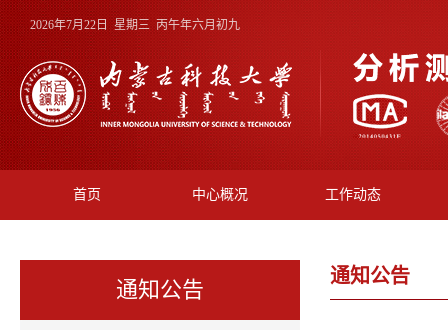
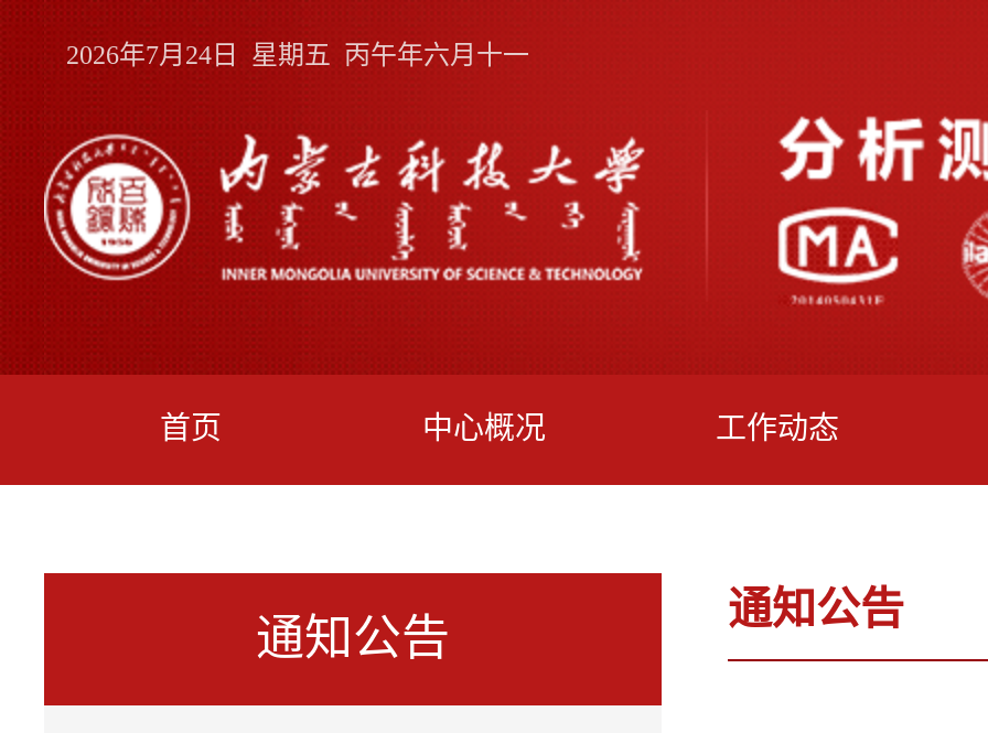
[30,18,240,32] 2026年7月22日 星期三 丙午年六月初九 -> [66,40,529,71] 2026年7月24日 星期五 丙午年六月十一

